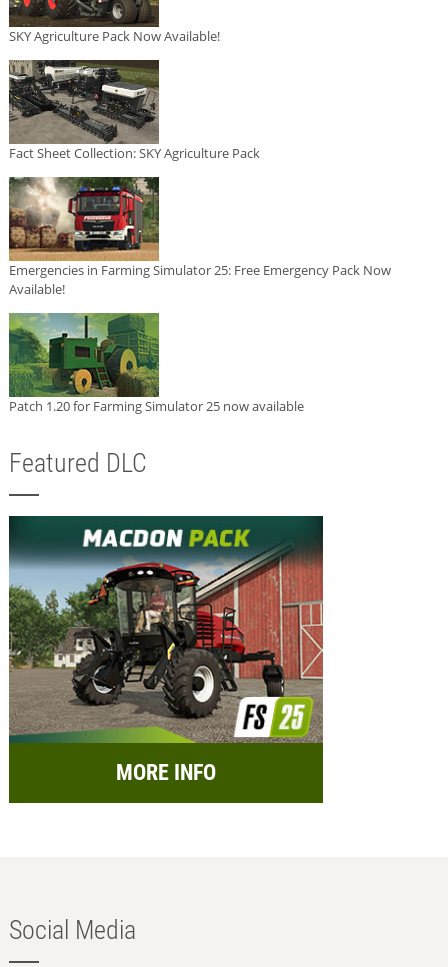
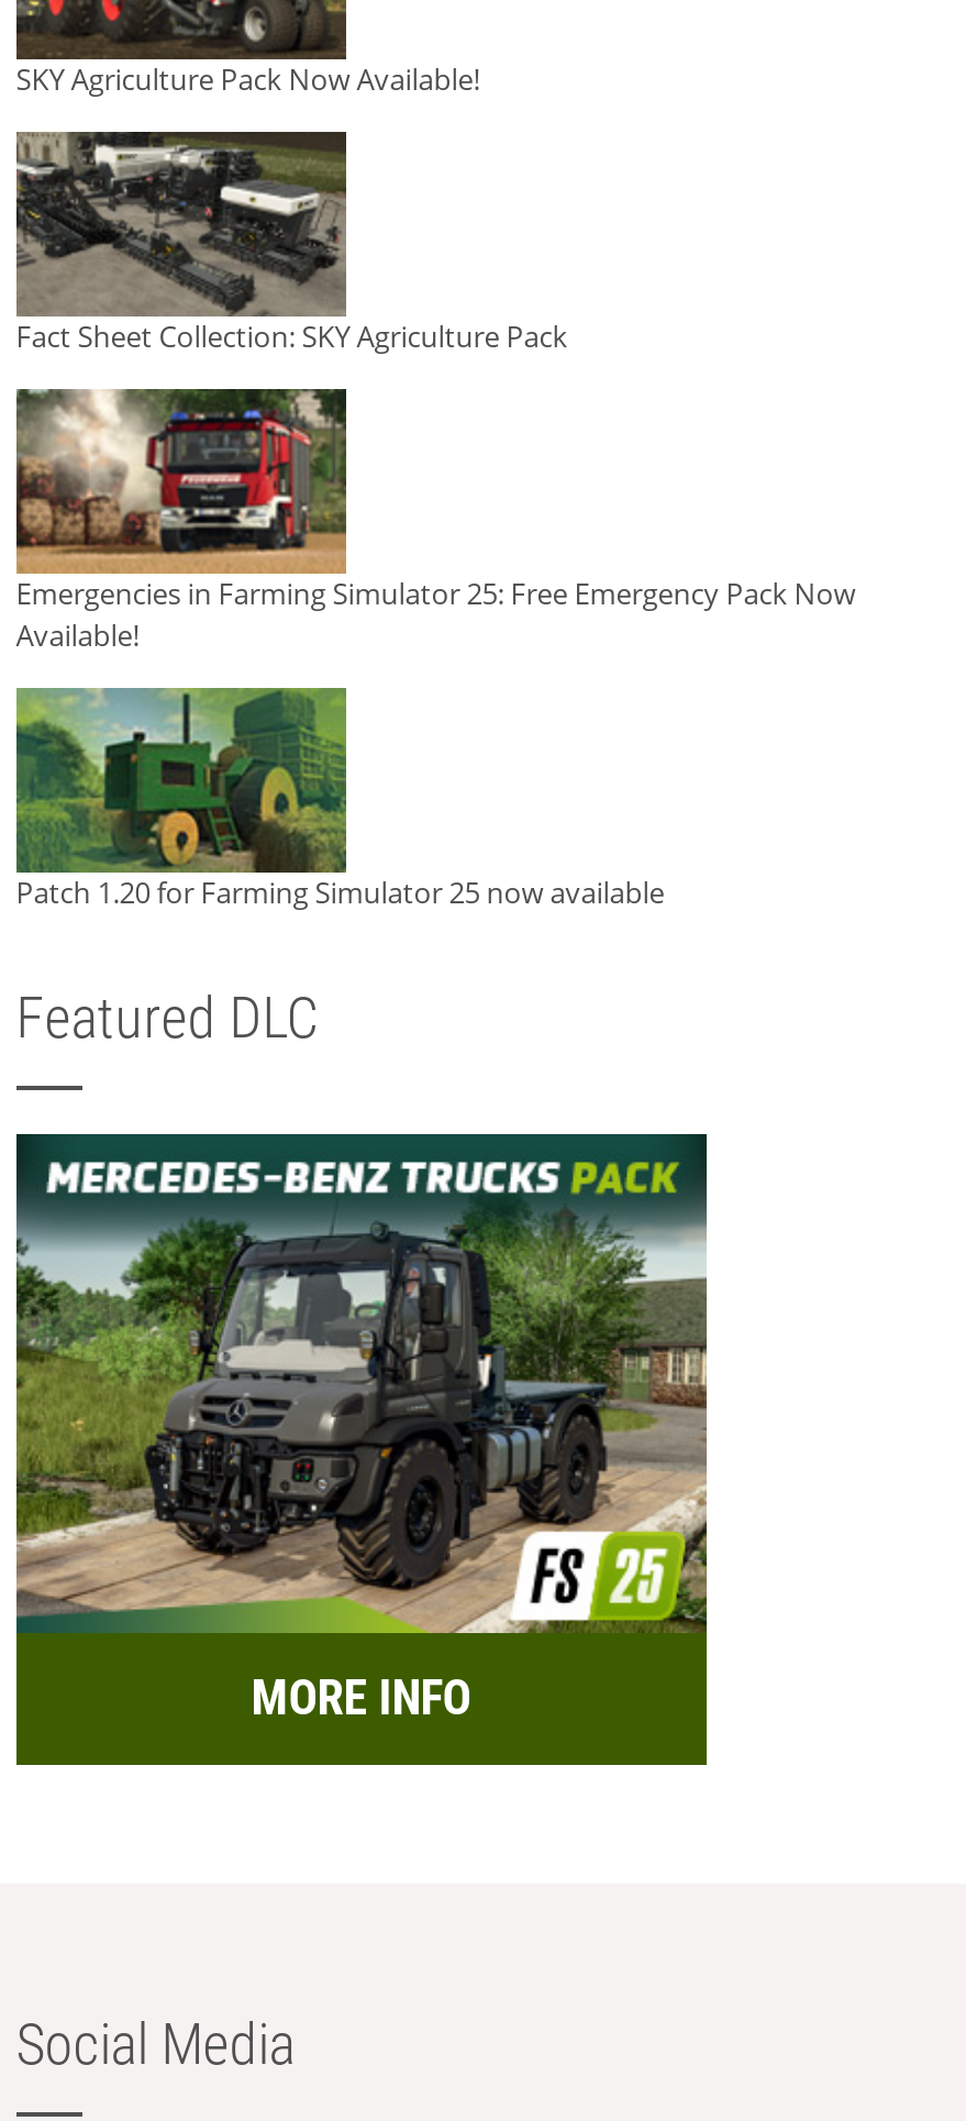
[9,529,323,743] [image] -> [14,1161,709,1633] [image]

